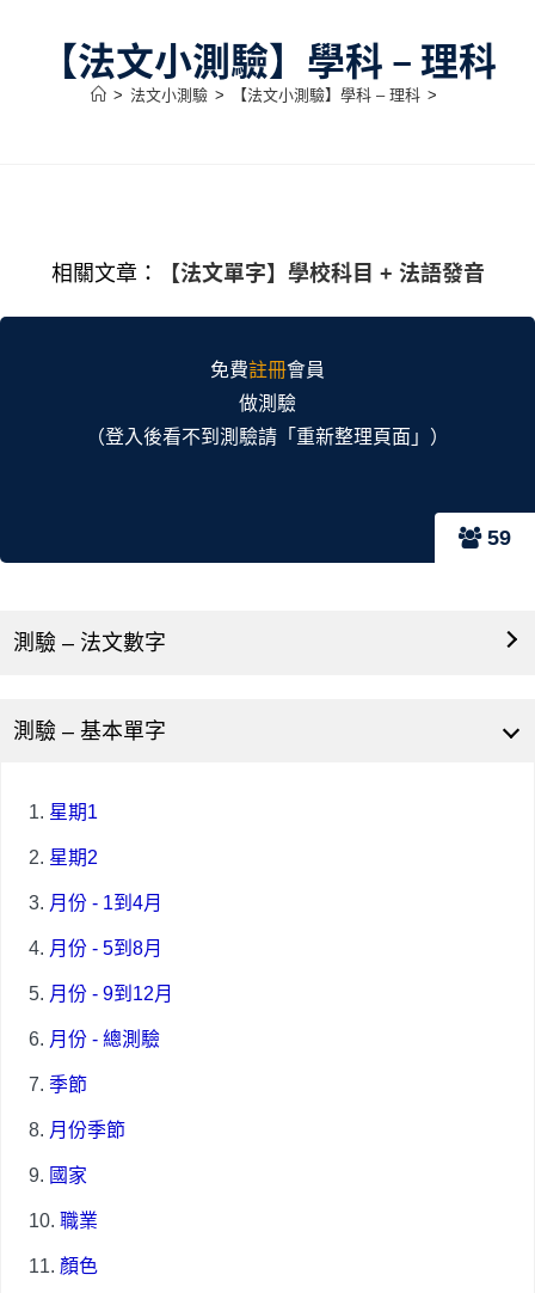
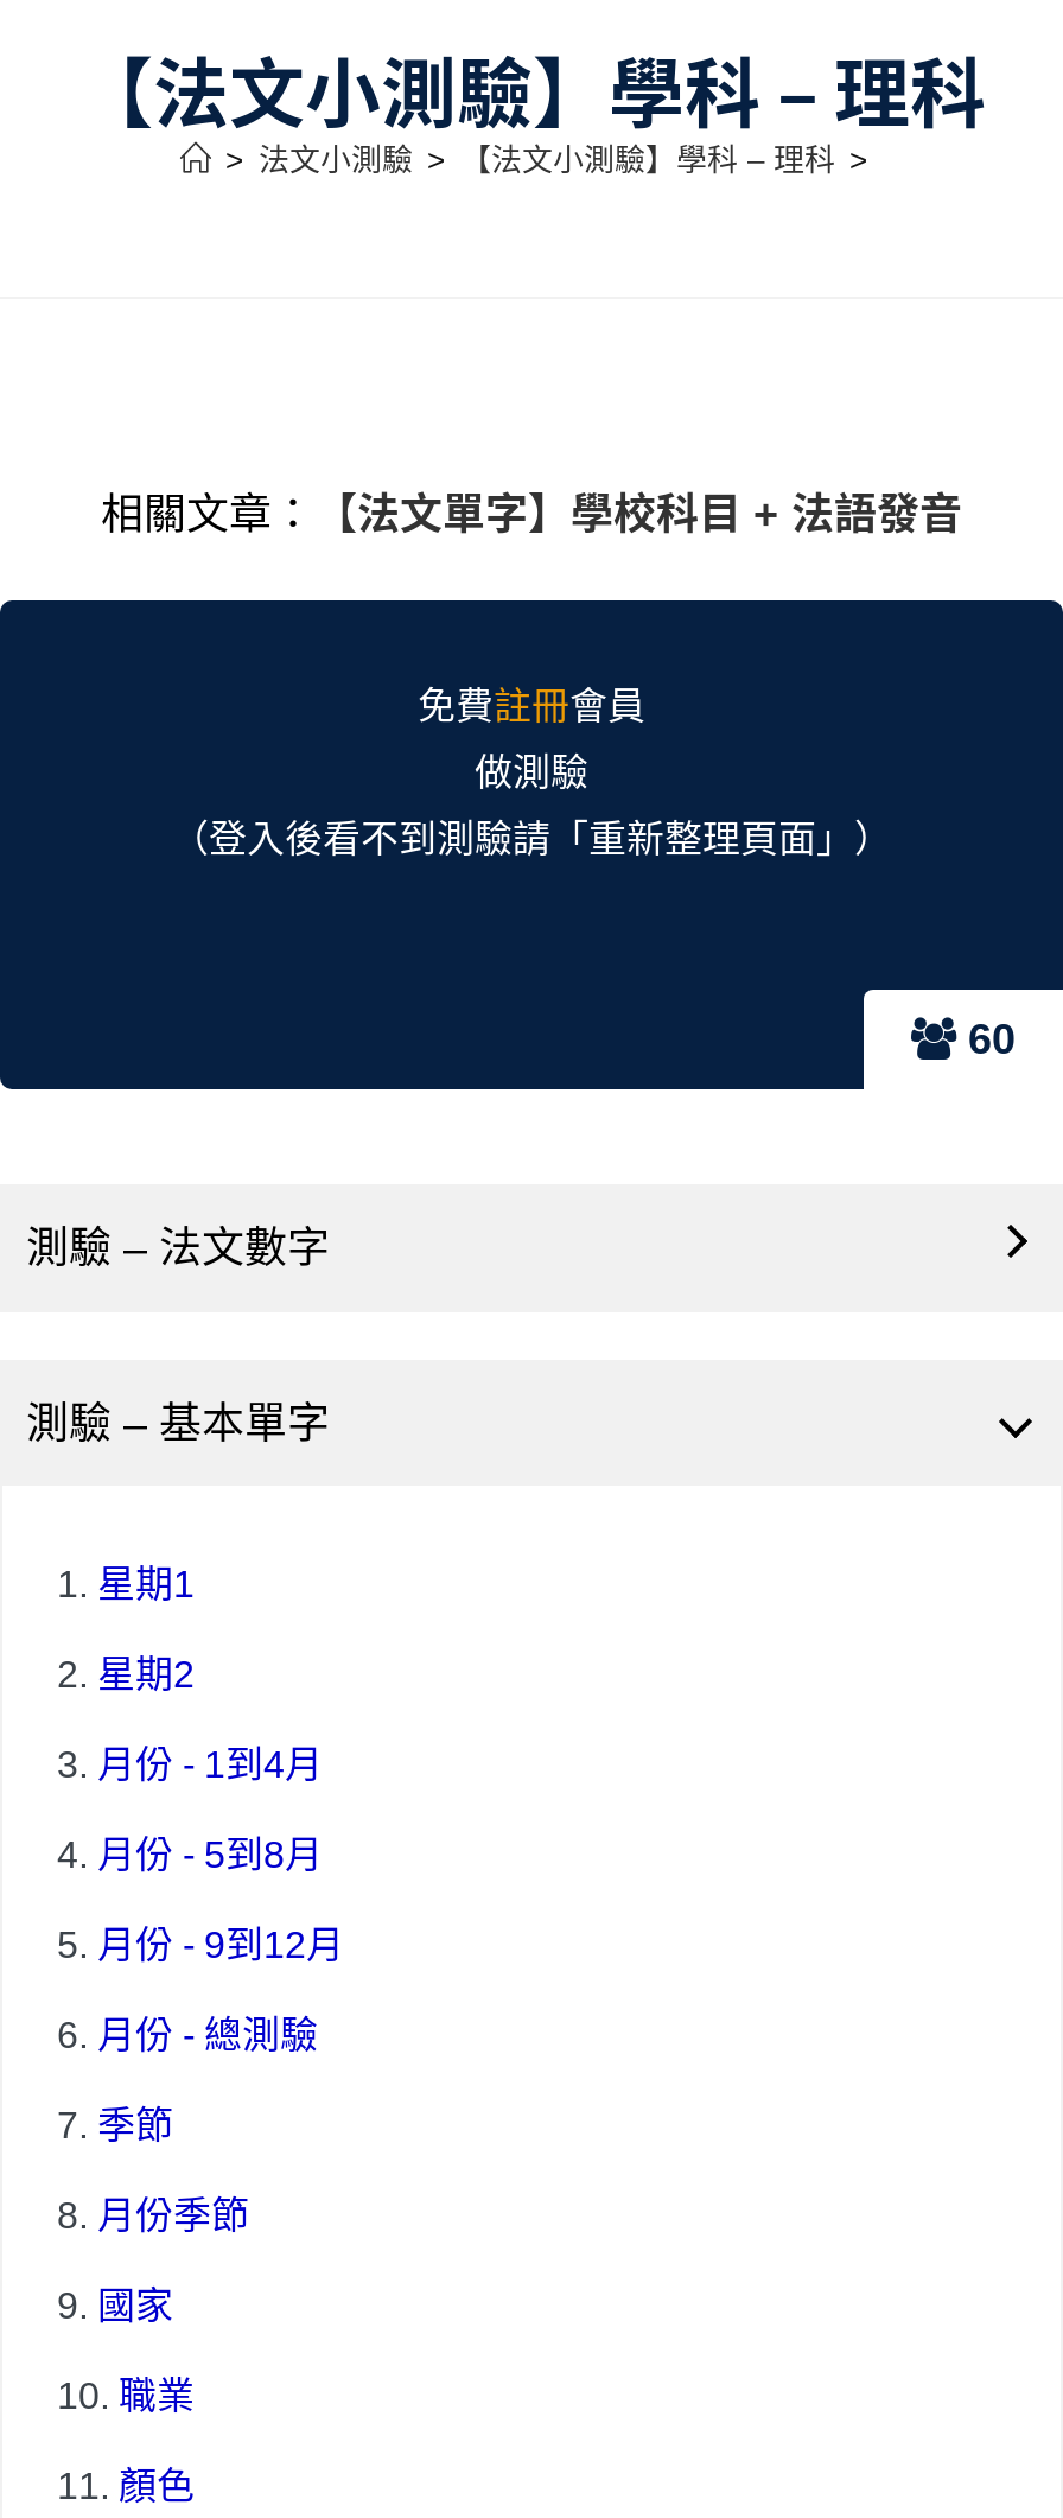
[481,526,511,550] 59 -> [956,1016,1016,1063] 60

